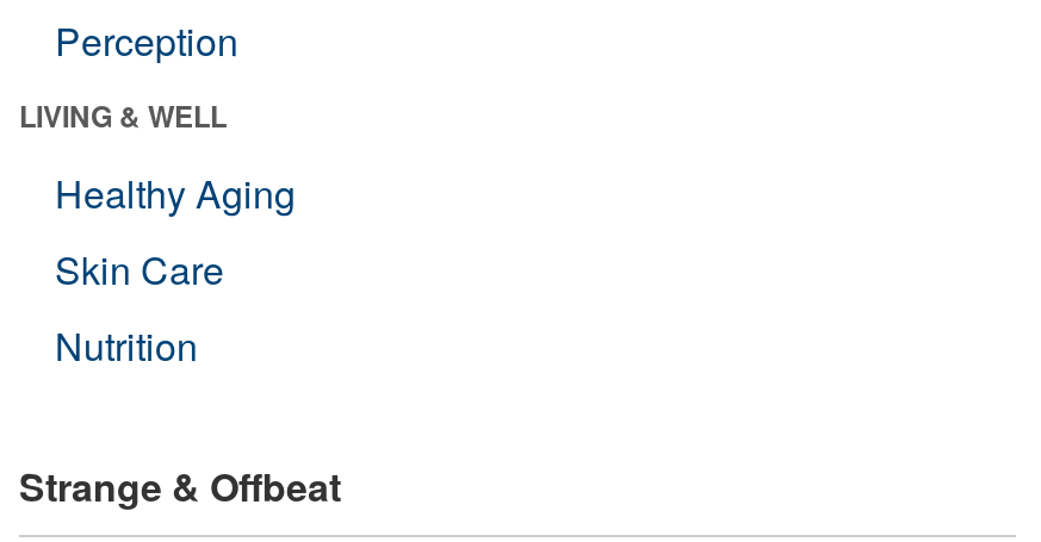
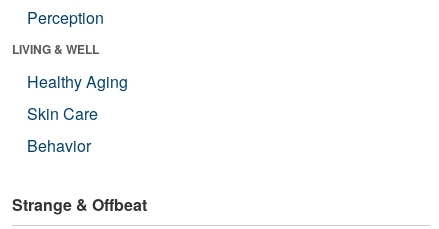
[55,318,198,372] Nutrition -> [27,134,91,157] Behavior

